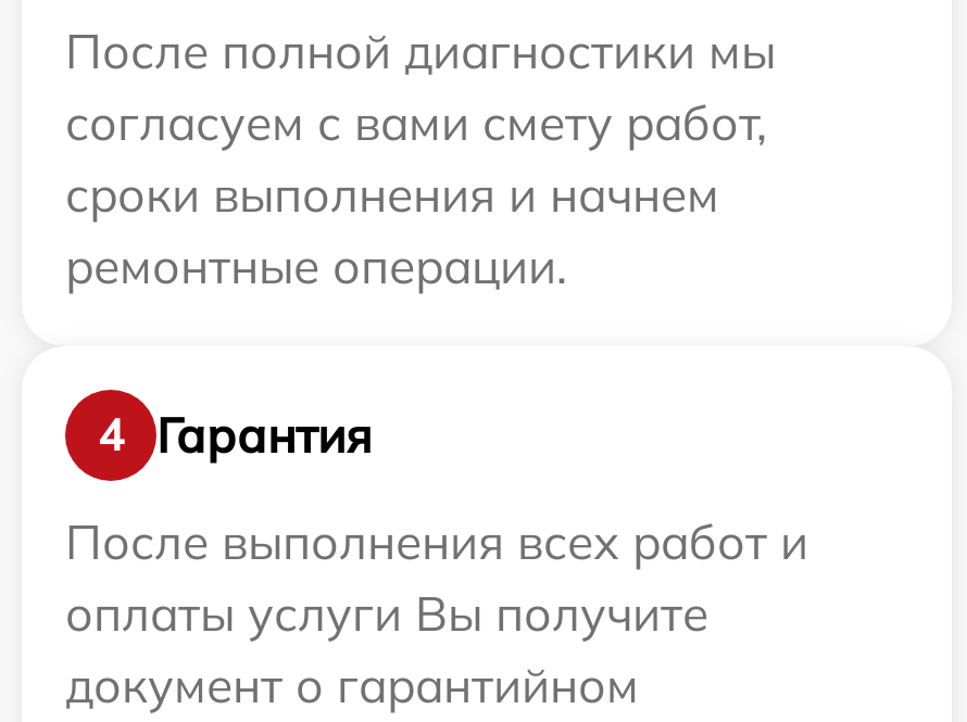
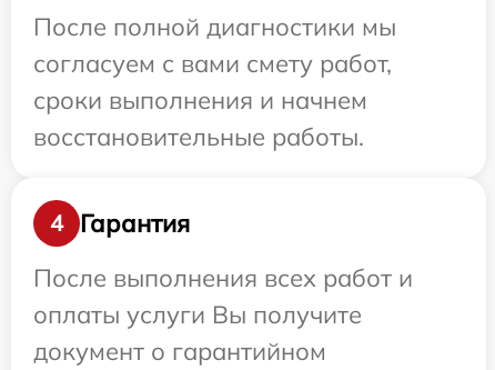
[65,236,567,297] ремонтные операции. -> [33,122,364,153] восстановительные работы.

